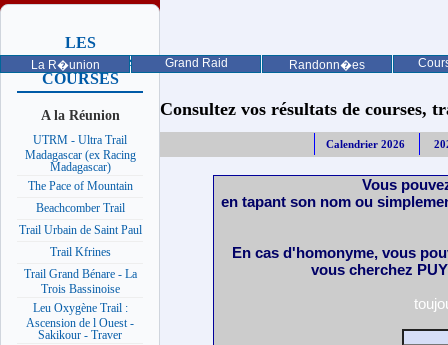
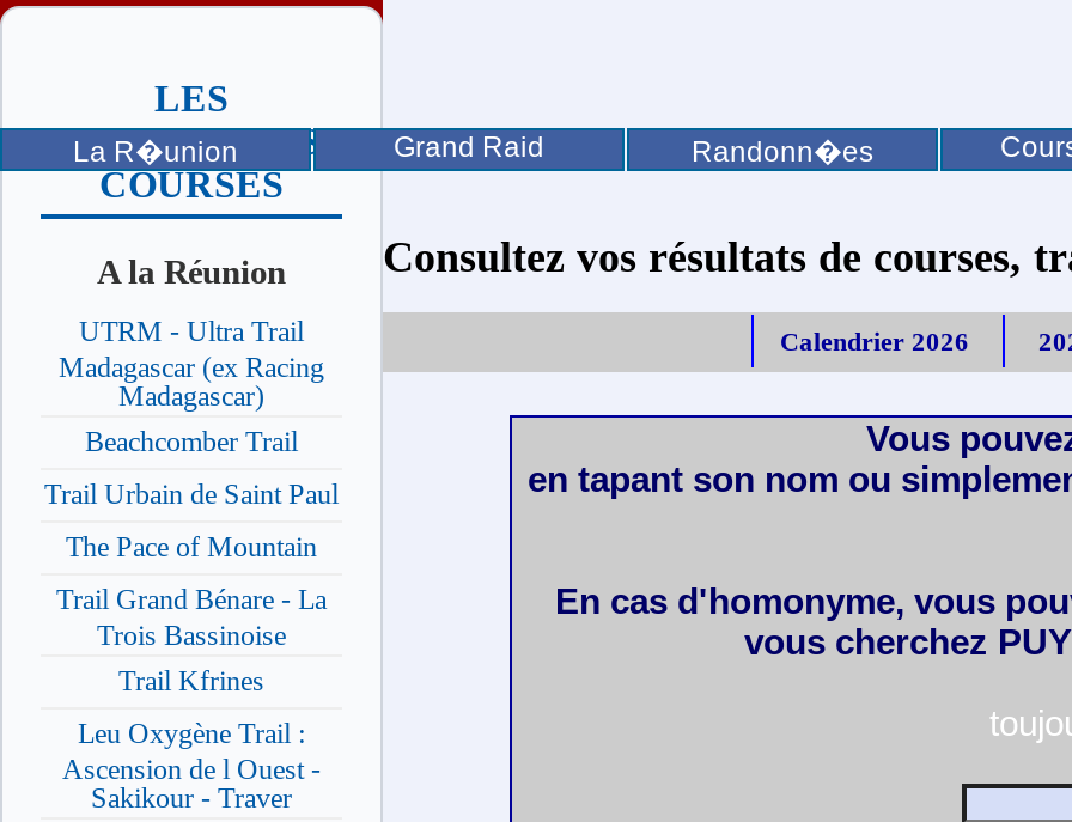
moved [27,179,132,193] -> [66,531,317,564]: The Pace of Mountain
moved [18,201,141,237] -> [44,425,339,511]: Beachcomber Trail | Trail Urbain de Saint Paul
moved [49,245,110,259] -> [118,665,264,698]: Trail Kfrines
moved [23,267,136,294] -> [56,583,327,648]: Trail Grand Bénare - La | Trois Bassinoise

